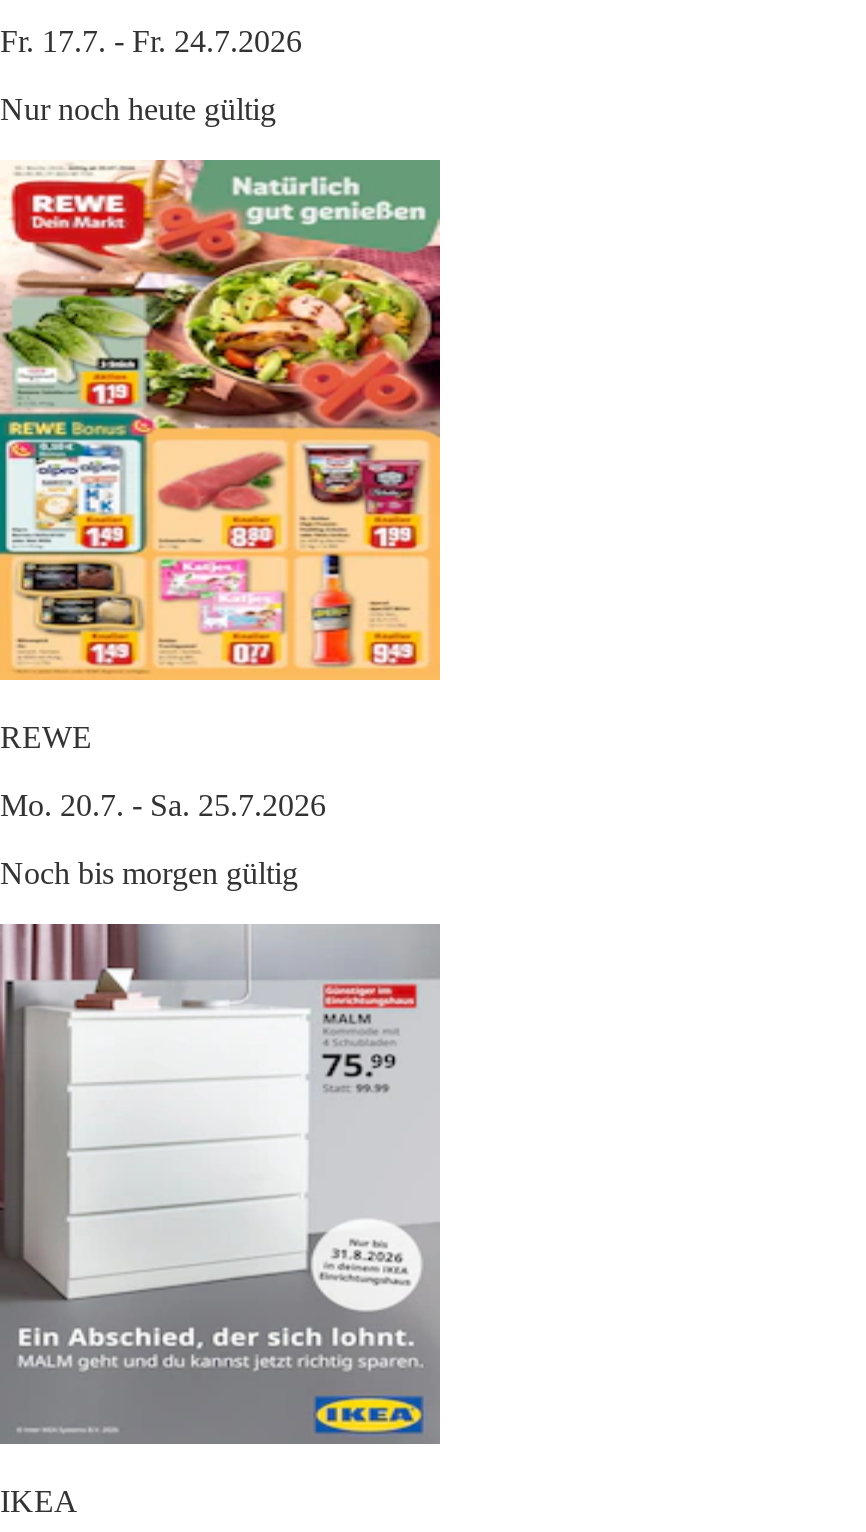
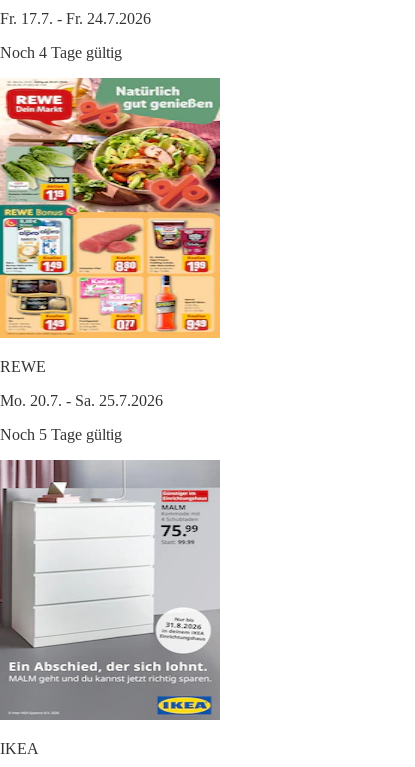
[0,93,276,127] Nur noch heute gültig -> [0,44,122,61] Noch 4 Tage gültig
[0,857,298,891] Noch bis morgen gültig -> [0,426,122,443] Noch 5 Tage gültig

